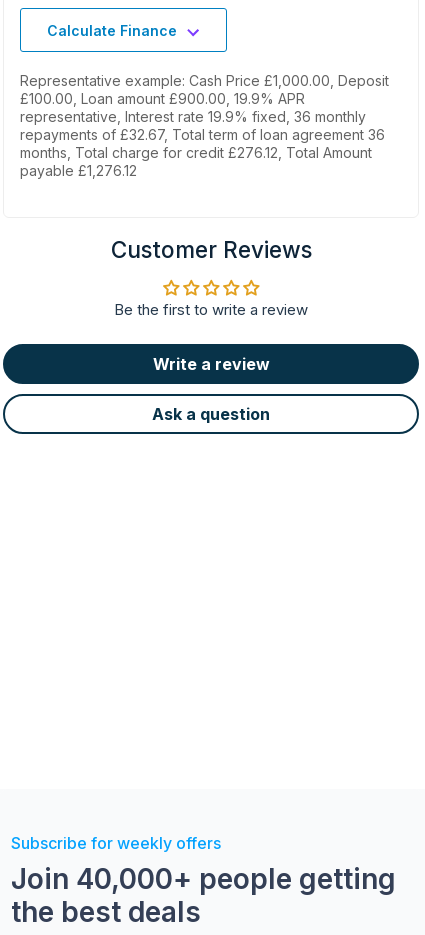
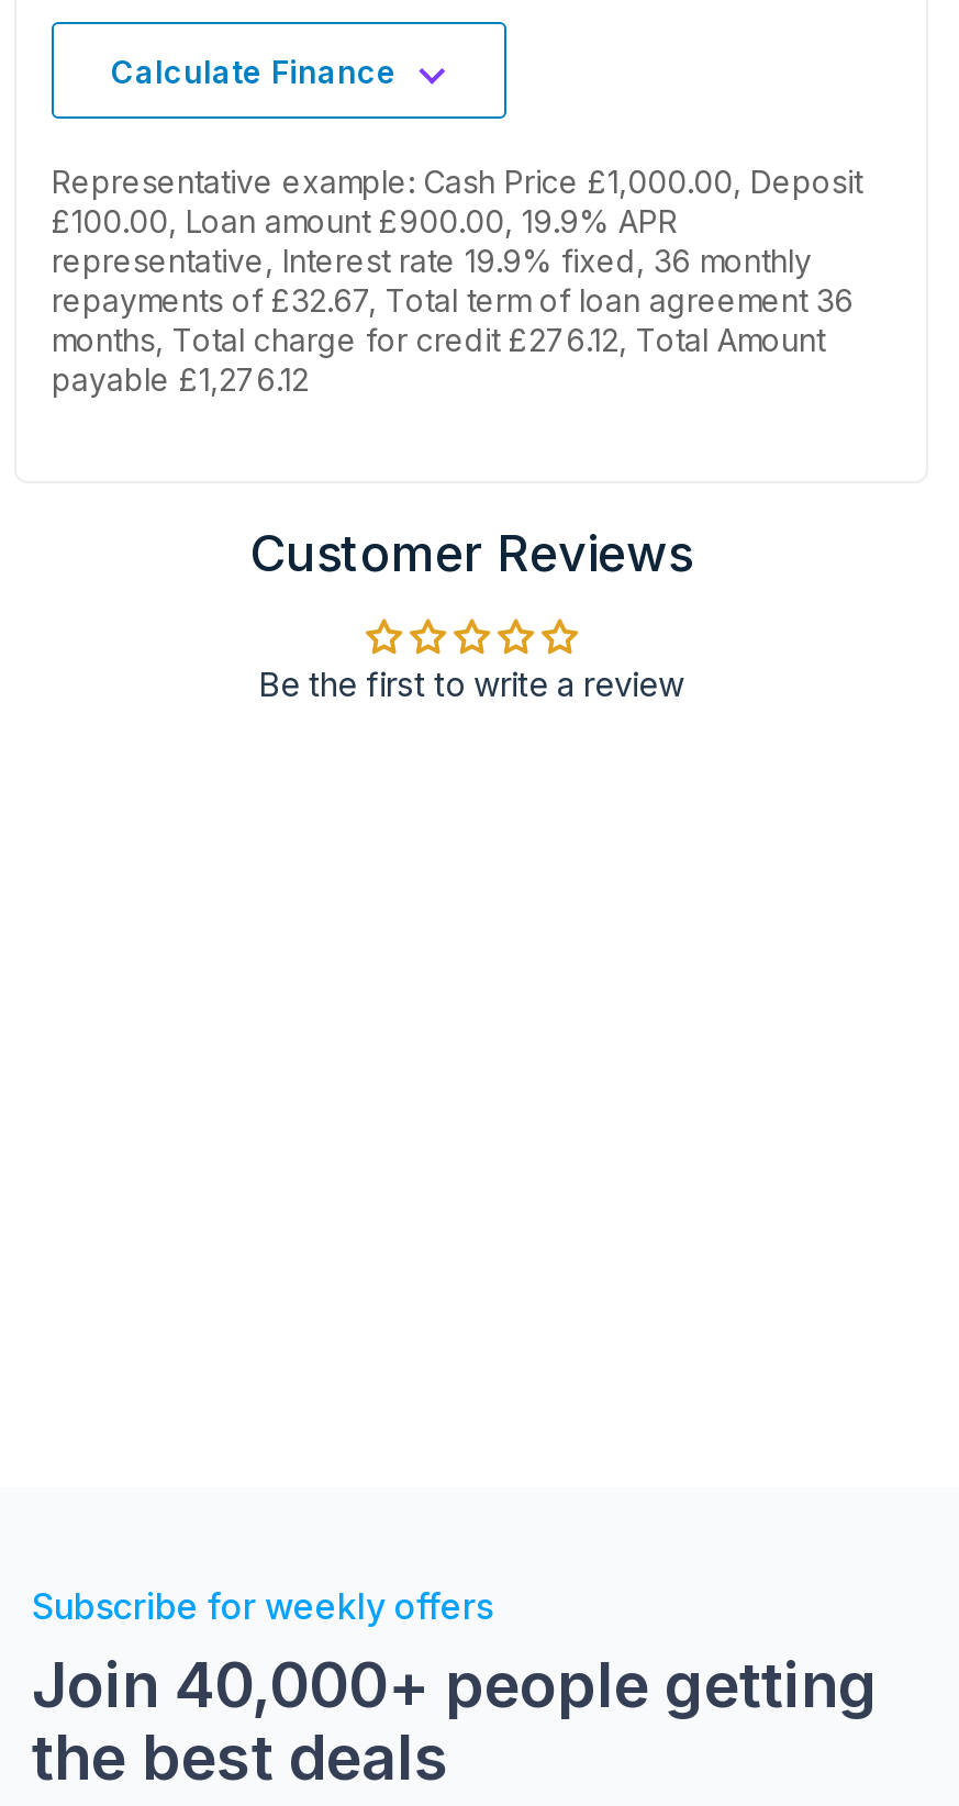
[152,353,270,423] Write a review | Ask a question -> none

